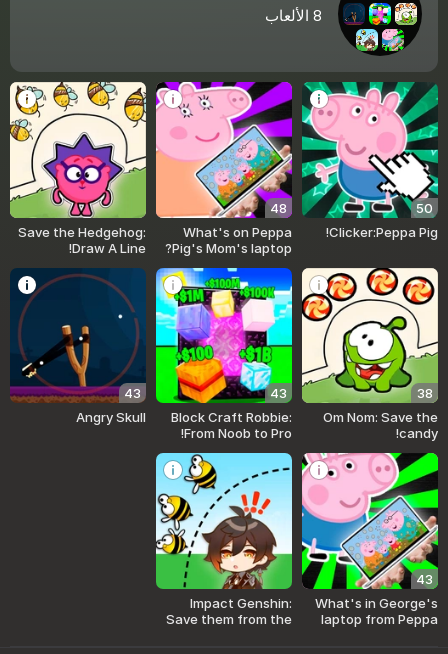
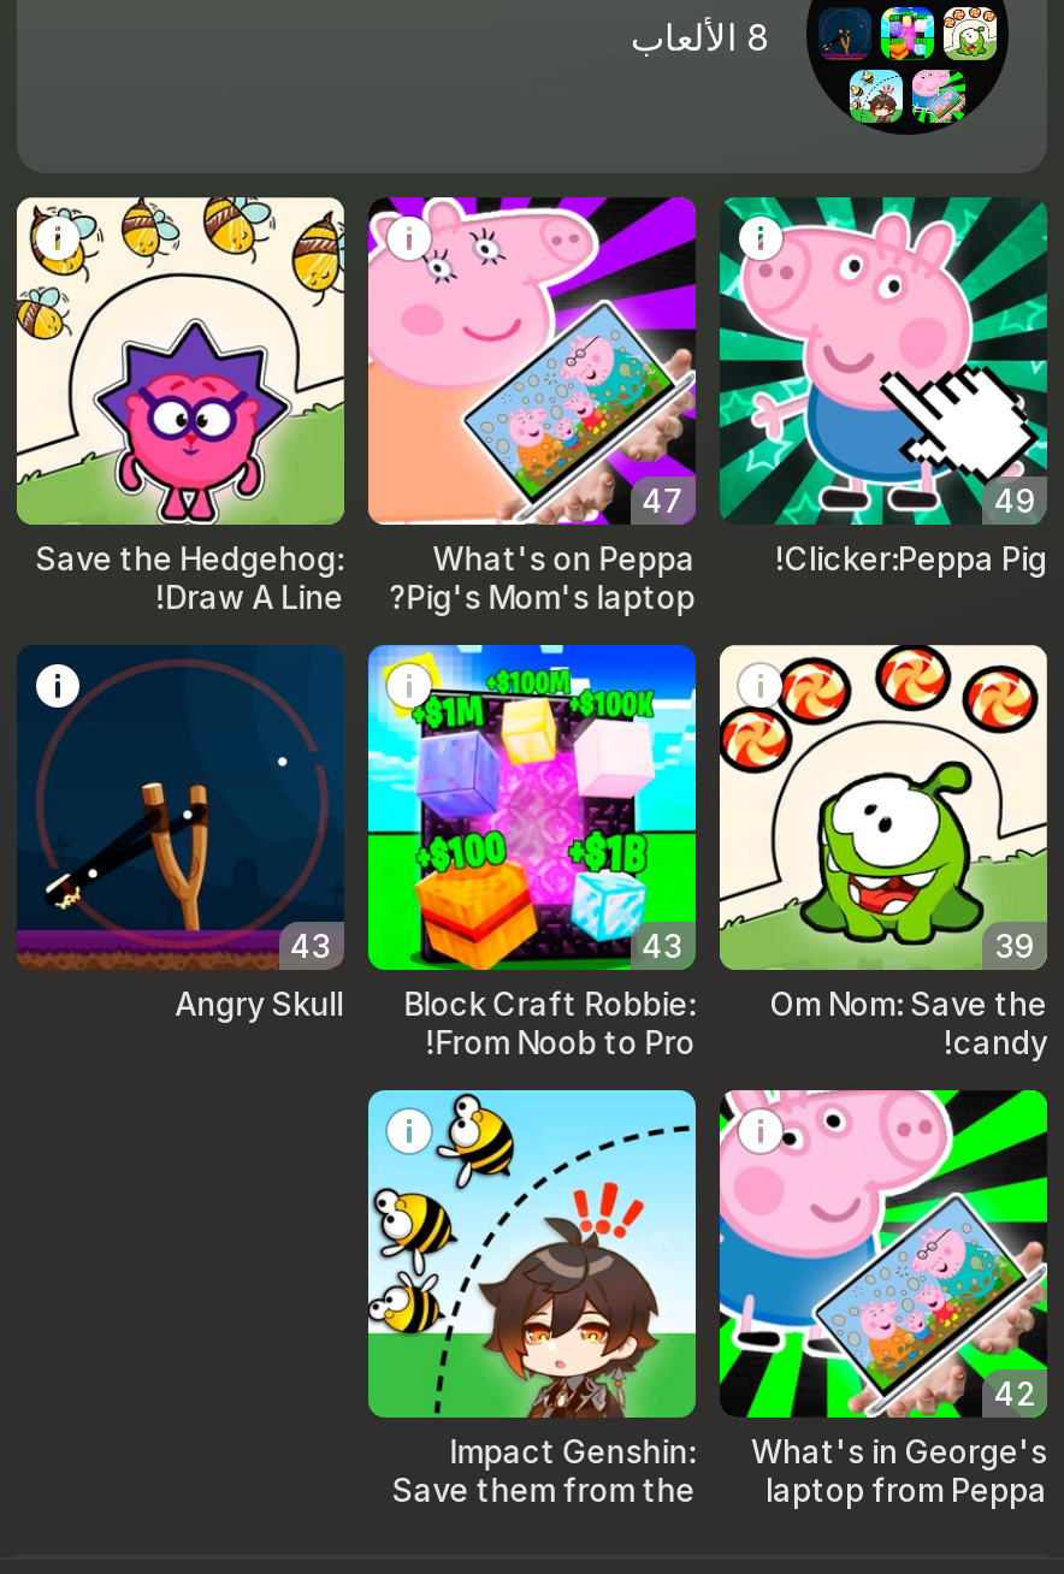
[270,199,287,215] 48 -> [642,480,683,519] 47
[416,199,433,215] 50 -> [994,480,1035,519] 49
[416,385,432,401] 38 -> [995,927,1034,965] 39
[416,570,433,586] 43 -> [994,1373,1035,1412] 42

